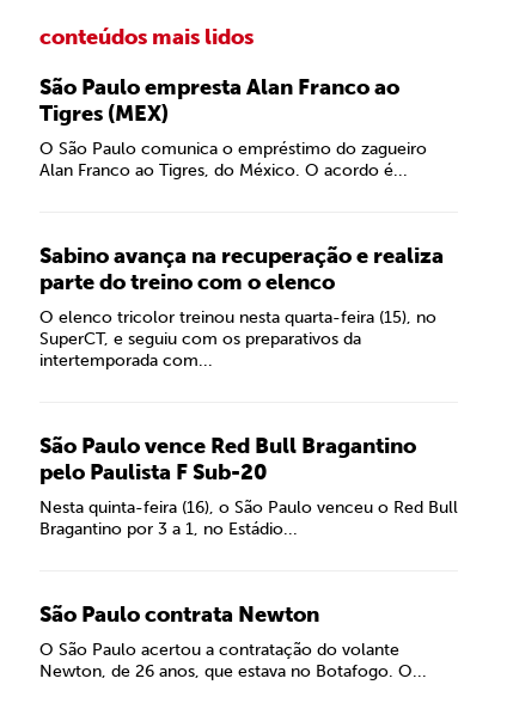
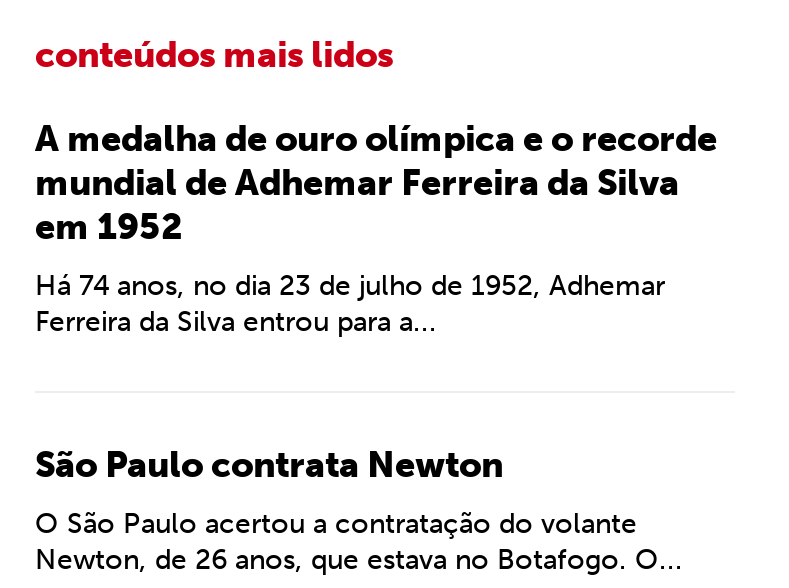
[39,74,458,539] São Paulo empresta Alan Franco ao | Tigres (MEX) | O São Paulo comunica o empréstimo do zagueiro | Alan Franco ao Tigres, do México. O acordo é... | Sabino avança na recuperação e realiza | parte do treino com o elenco | O elenco tricolor treinou nesta quarta-feira (15), no | SuperCT, e seguiu com os preparativos da | intertemporada com... | São Paulo vence Red Bull Bragantino | pelo Paulista F Sub-20 | Nesta quinta-feira (16), o São Paulo venceu o Red Bull | Bragantino por 3 a 1, no Estádio... -> [35,117,717,339] A medalha de ouro olímpica e o recorde | mundial de Adhemar Ferreira da Silva | em 1952 | Há 74 anos, no dia 23 de julho de 1952, Adhemar | Ferreira da Silva entrou para a...

